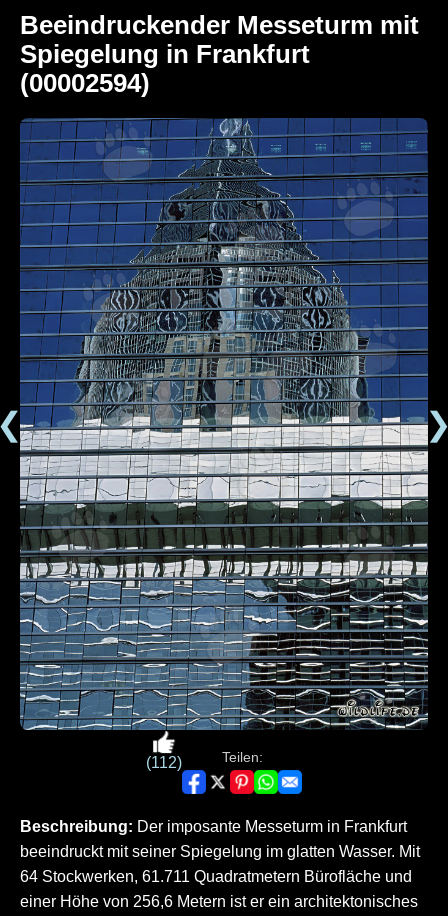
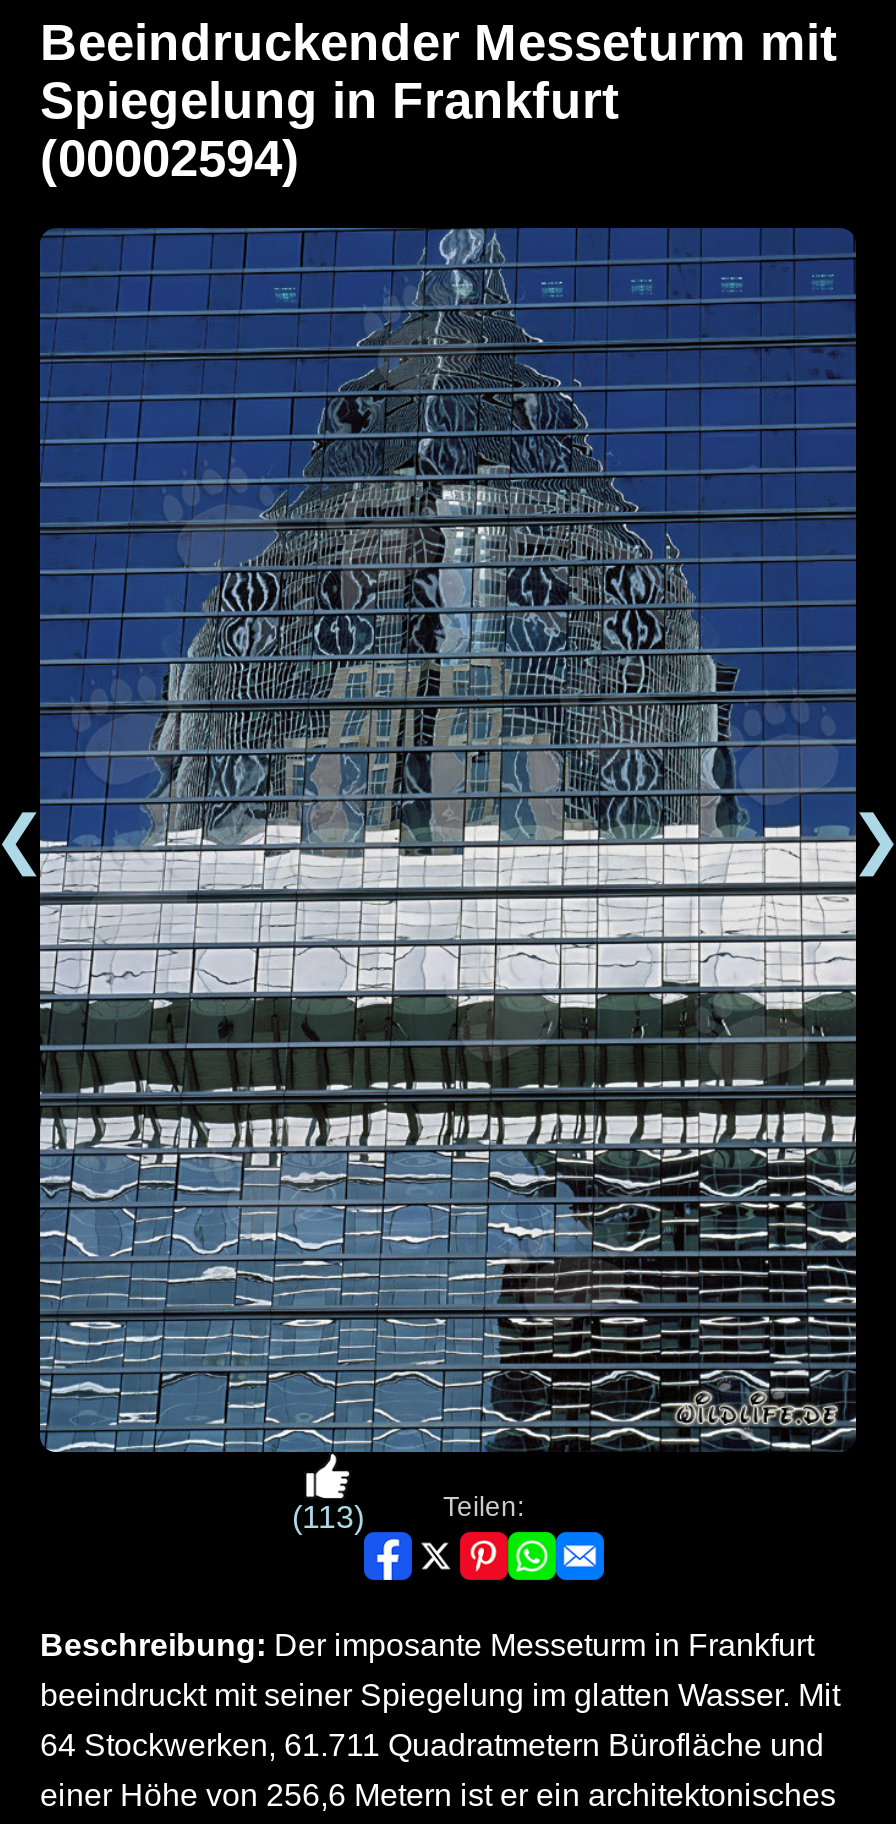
[146,754,182,771] (112) -> [292,1499,364,1533] (113)

